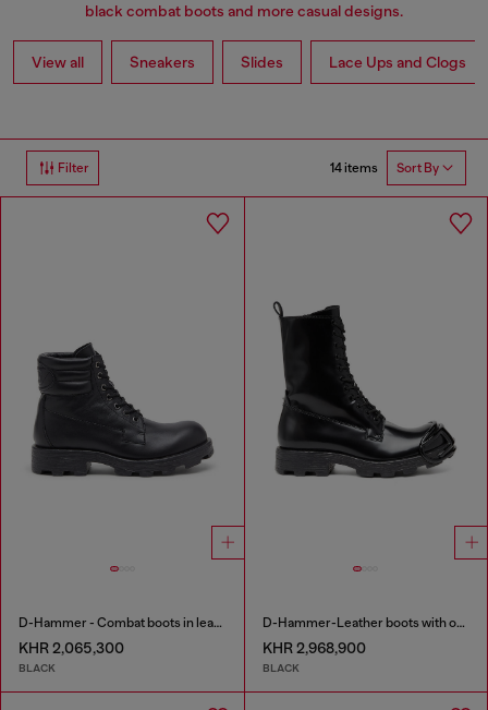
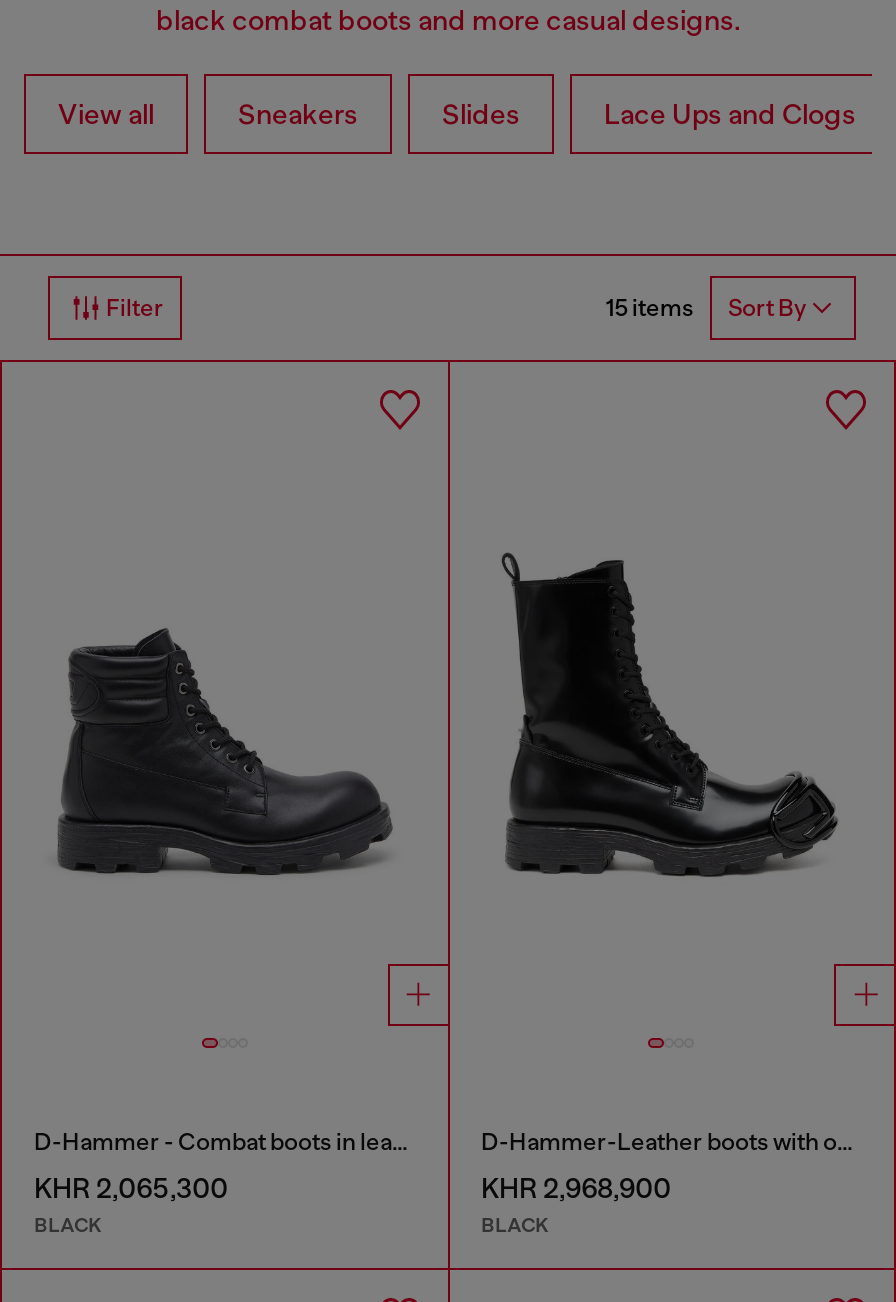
[330,160,439,176] 14 items Sort By -> [606,294,806,323] 15 items Sort By

